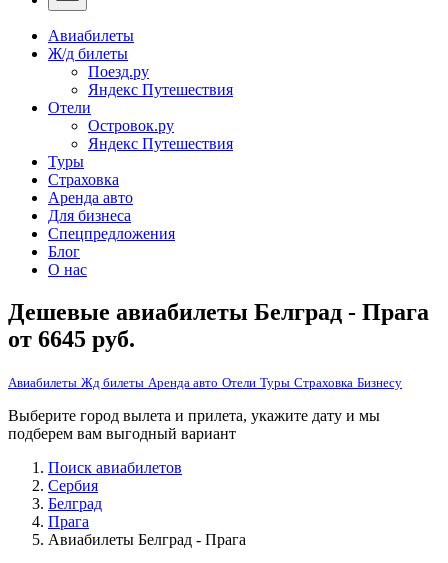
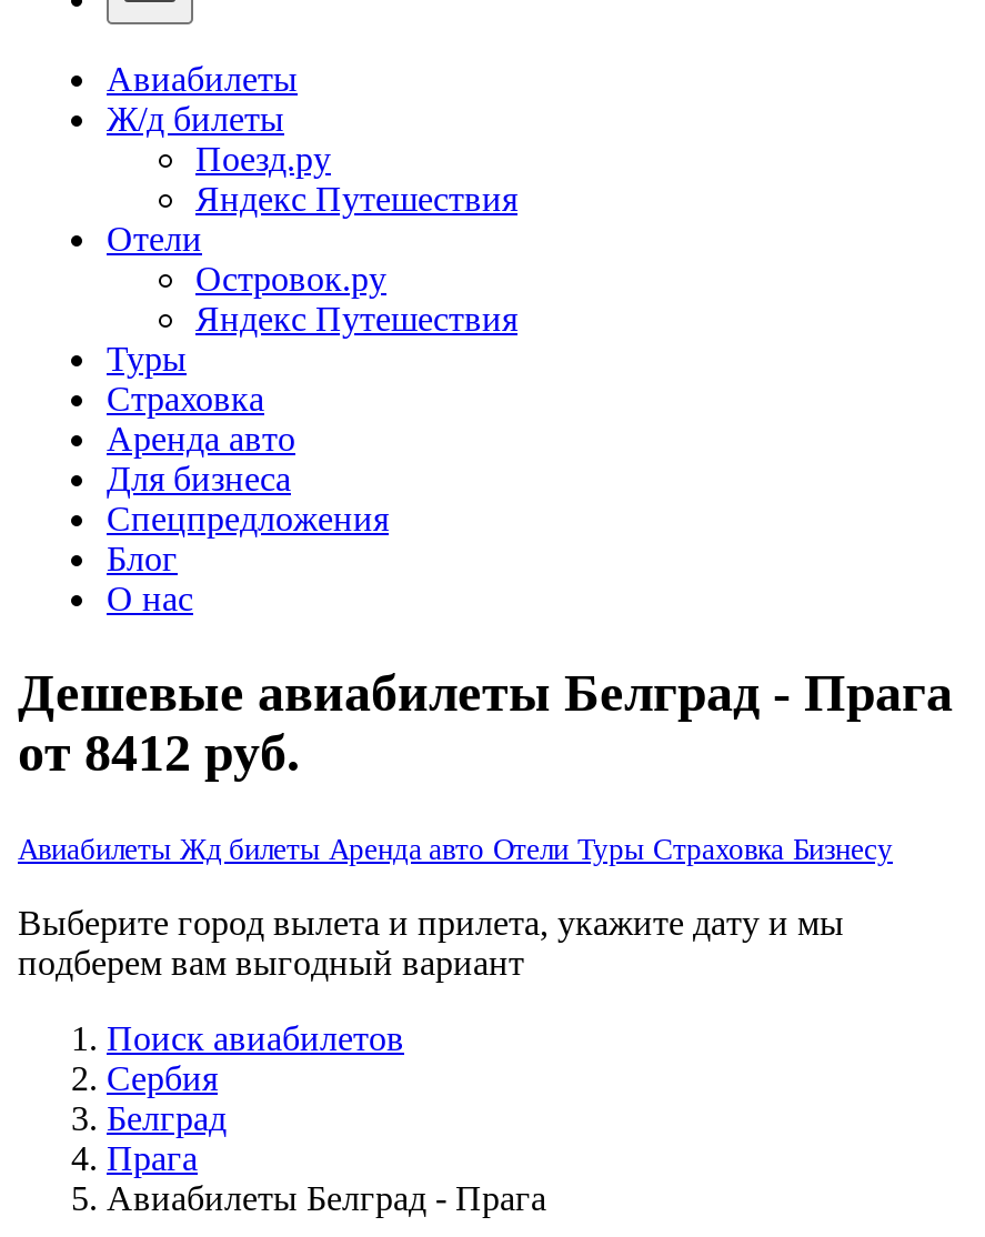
[8,326,135,352] от 6645 руб. -> [18,724,300,782] от 8412 руб.

